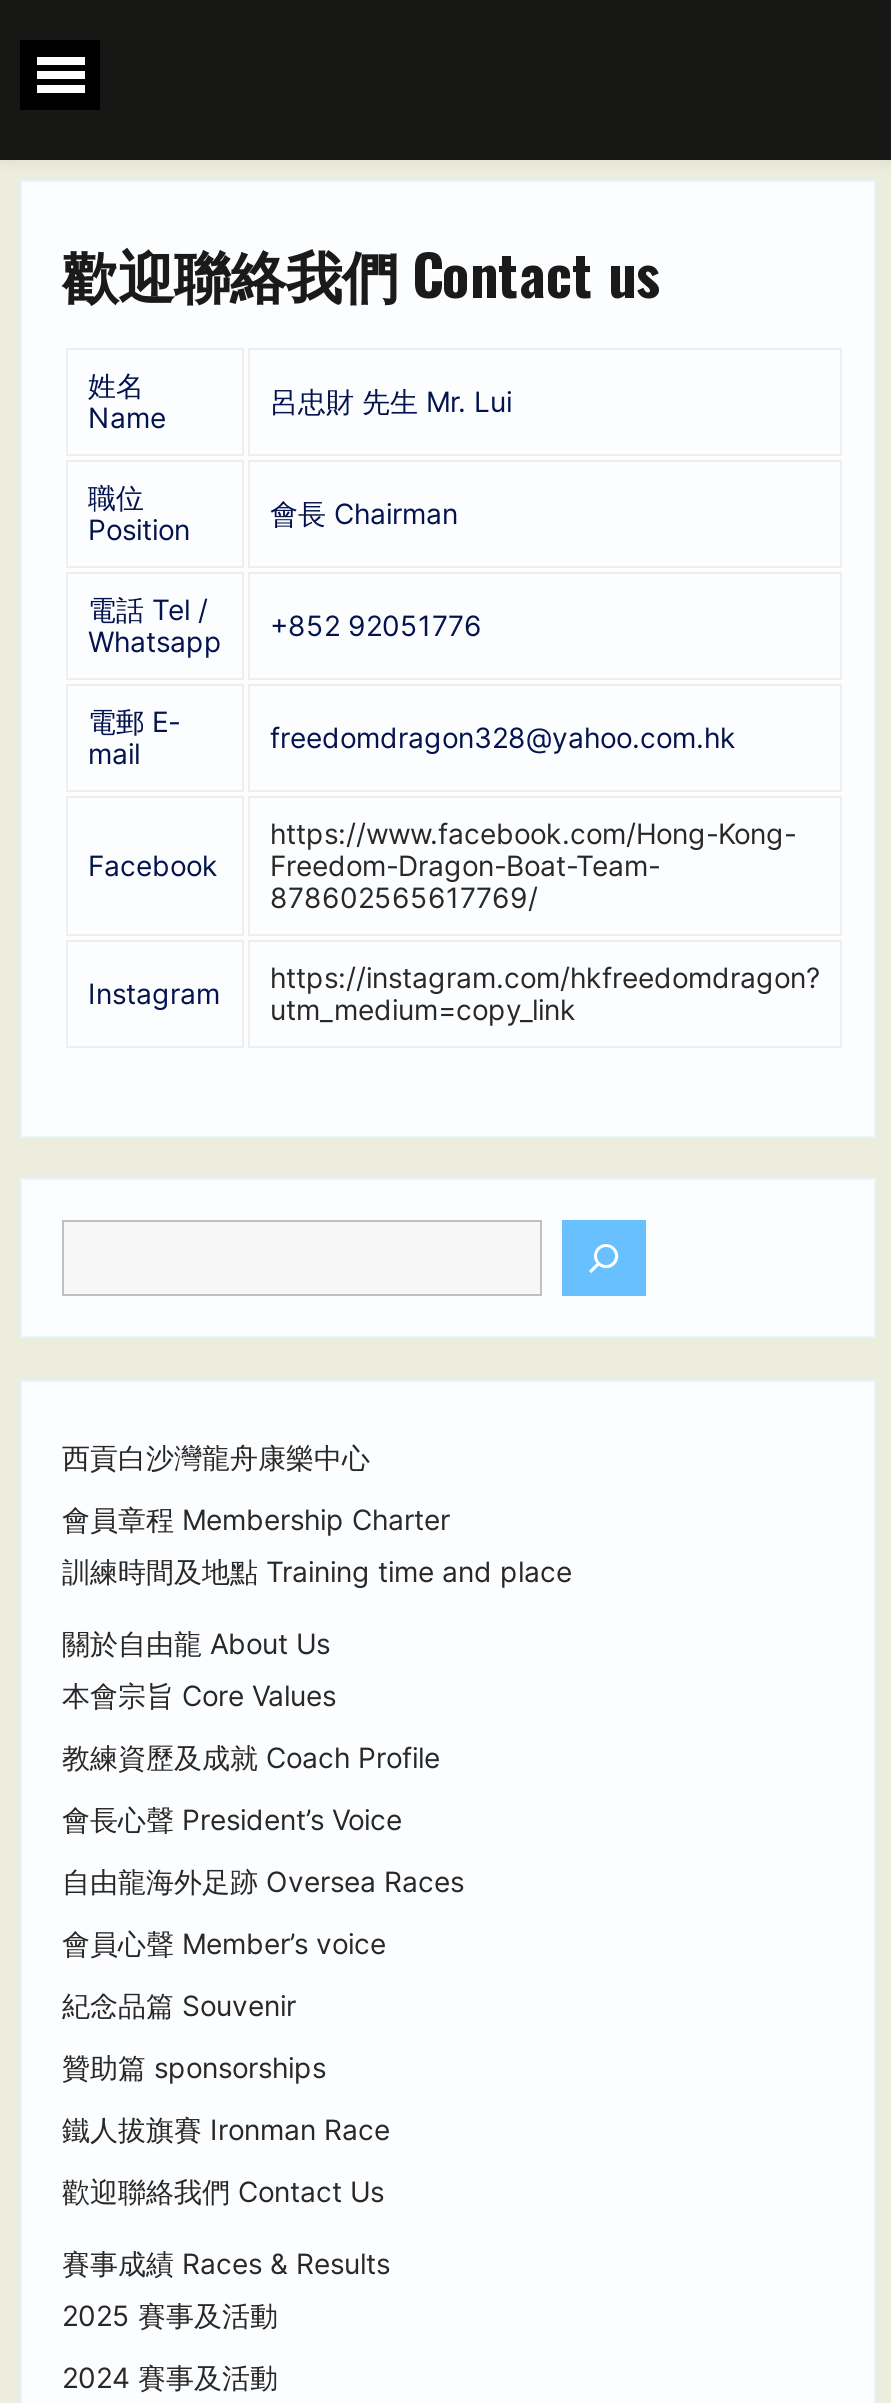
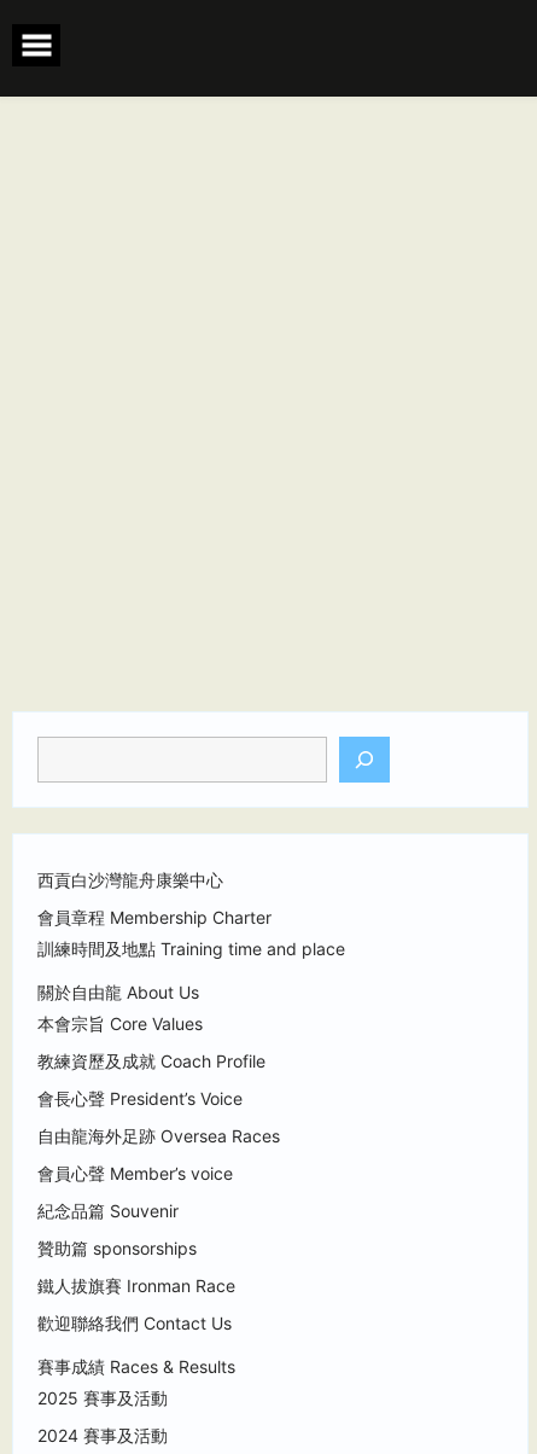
[22,182,874,1136] [image] | 歡迎聯絡我們 Contact us | 姓名 | Name | 呂忠財 先生 Mr. Lui | 職位 | Position | 會長 Chairman | 電話 Tel / | Whatsapp | +852 92051776 | 電郵 E- | mail | freedomdragon328@yahoo.com.hk -> none
[88,816,820,1026] https://www.facebook.com/Hong-Kong- | Freedom-Dragon-Boat-Team- | 878602565617769/ | Instagram | https://instagram.com/hkfreedomdragon? | utm_medium=copy_link -> none
[88,848,218,882] Facebook -> none

